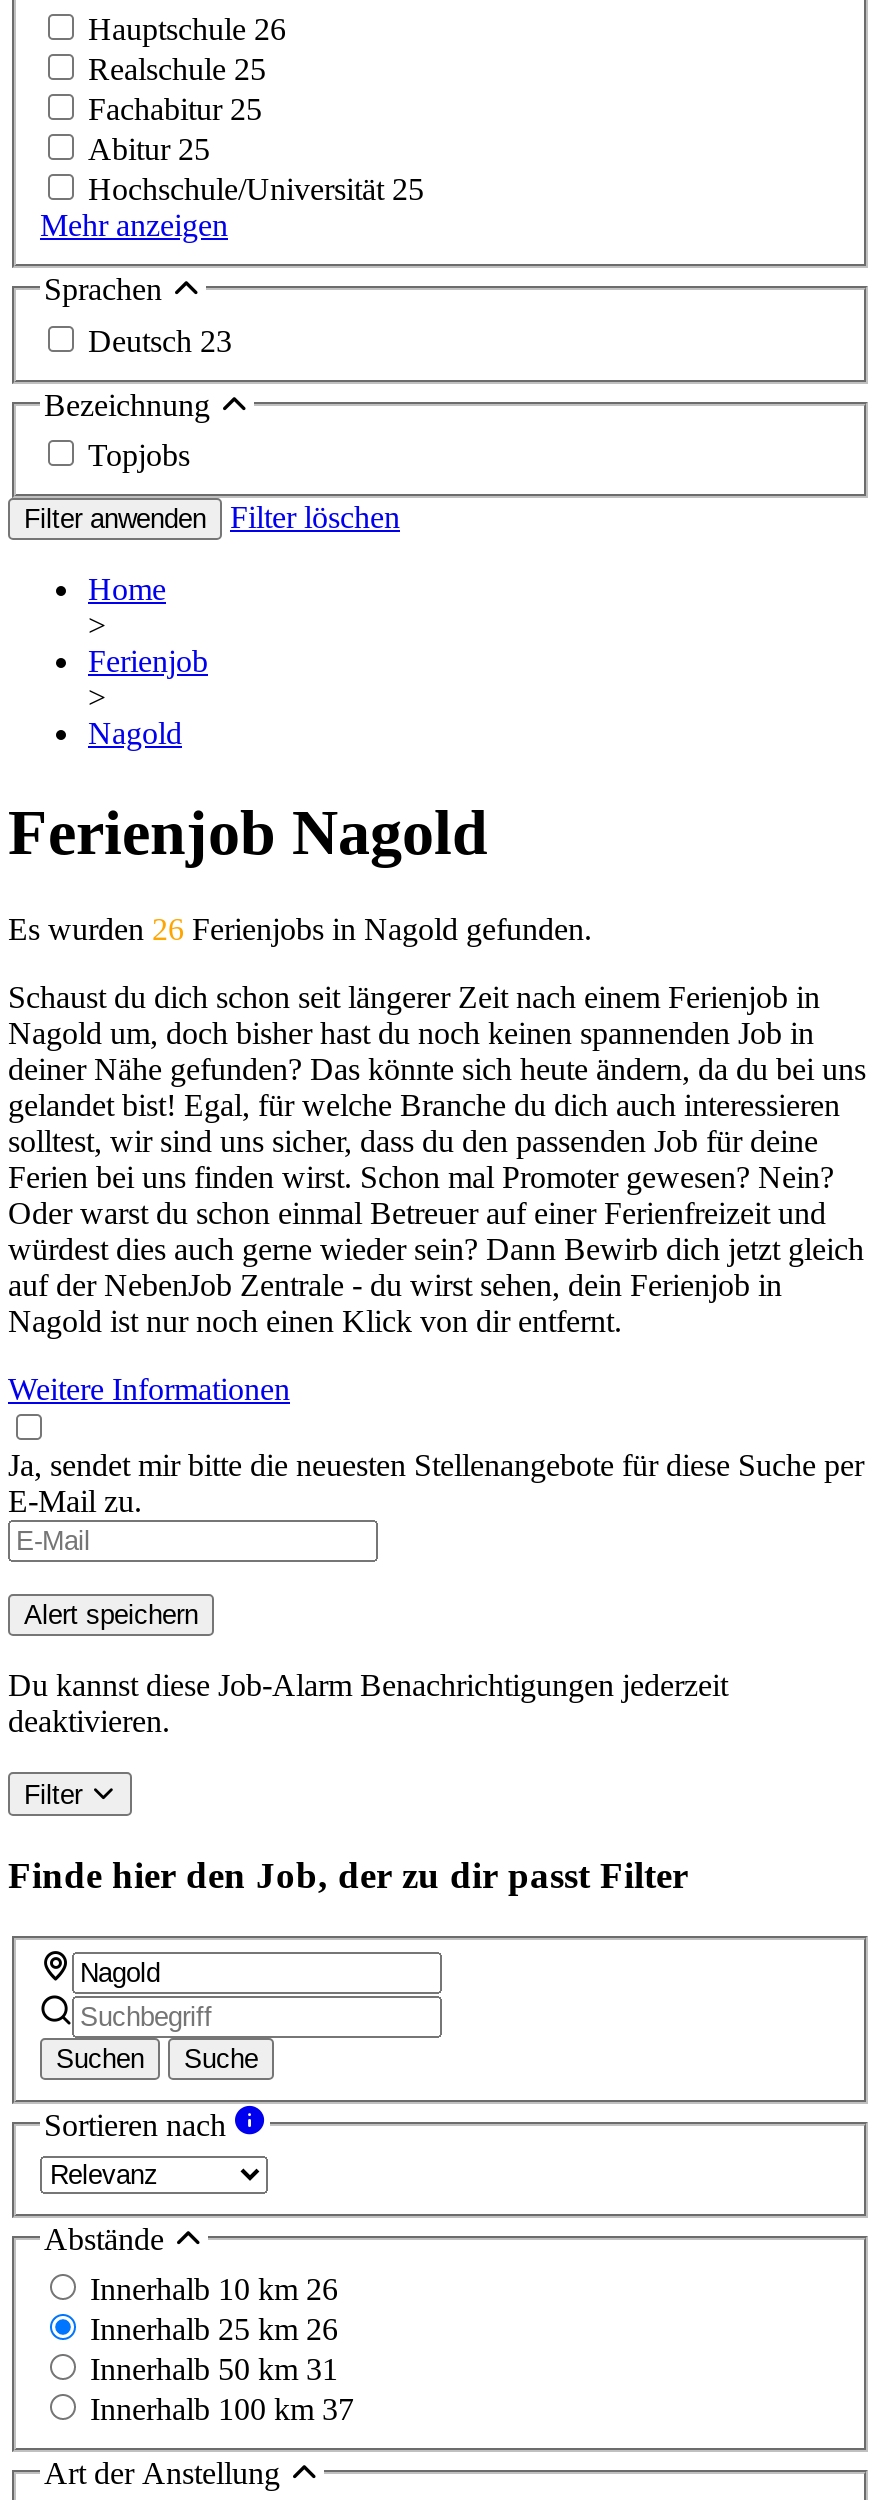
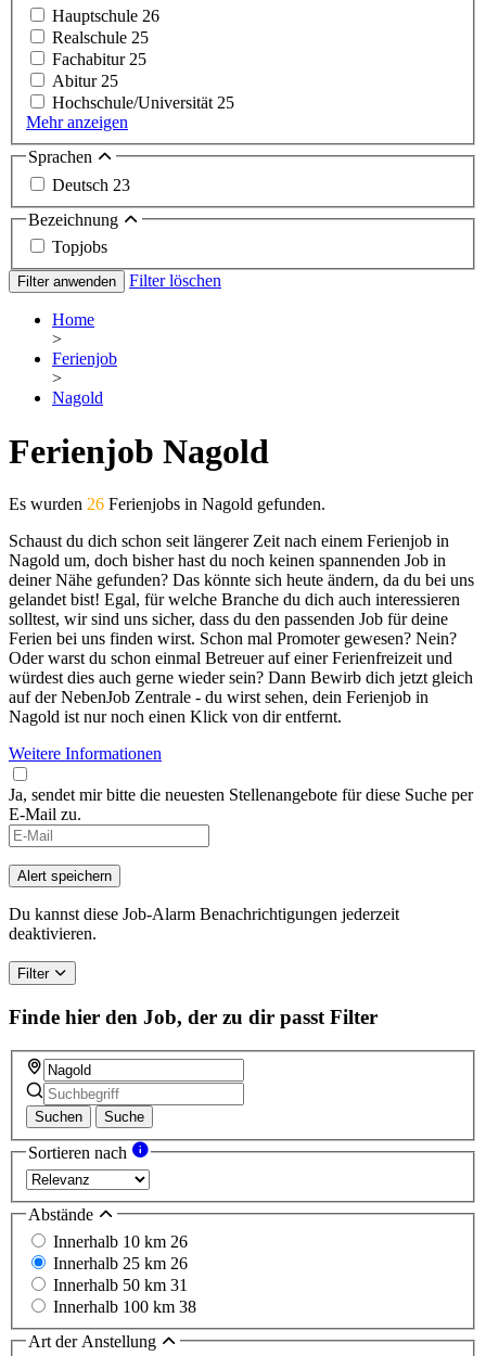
[90,2393,354,2427] Innerhalb 100 km 37 -> [53,1298,196,1316] Innerhalb 100 km 38

